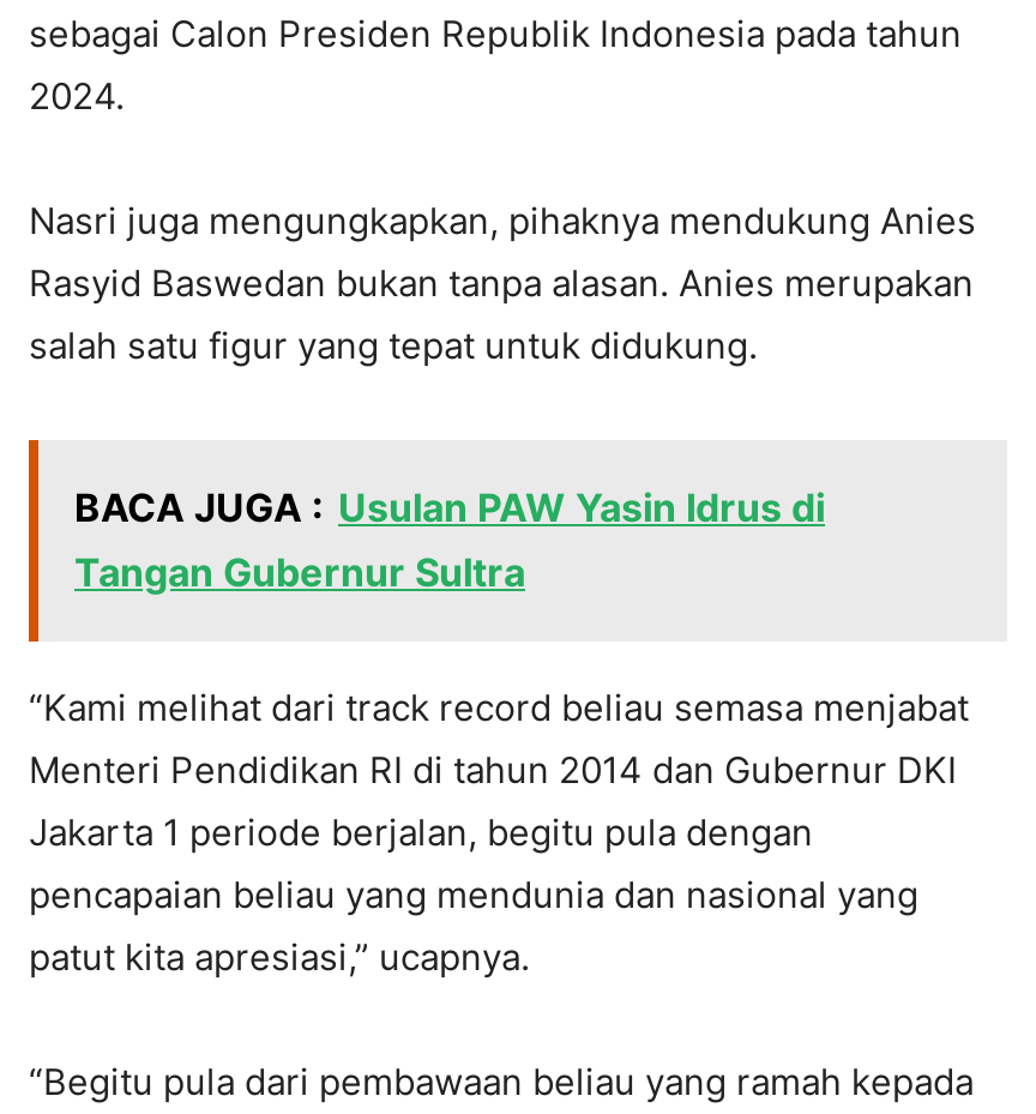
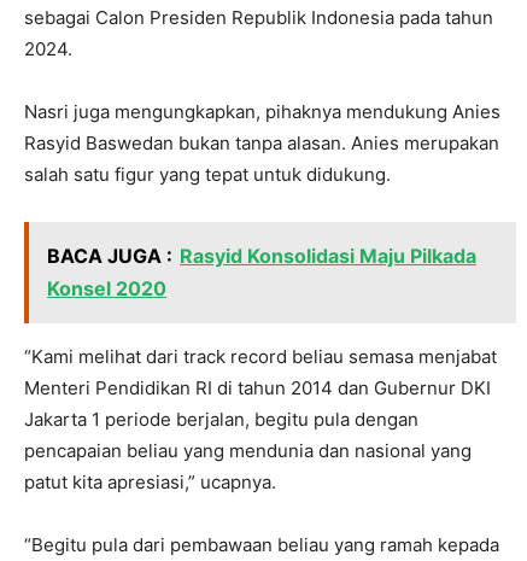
[74,484,825,596] BACA JUGA : Usulan PAW Yasin Idrus di | Tangan Gubernur Sultra -> [47,244,476,301] BACA JUGA : Rasyid Konsolidasi Maju Pilkada | Konsel 2020

